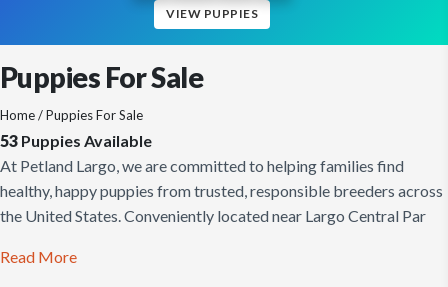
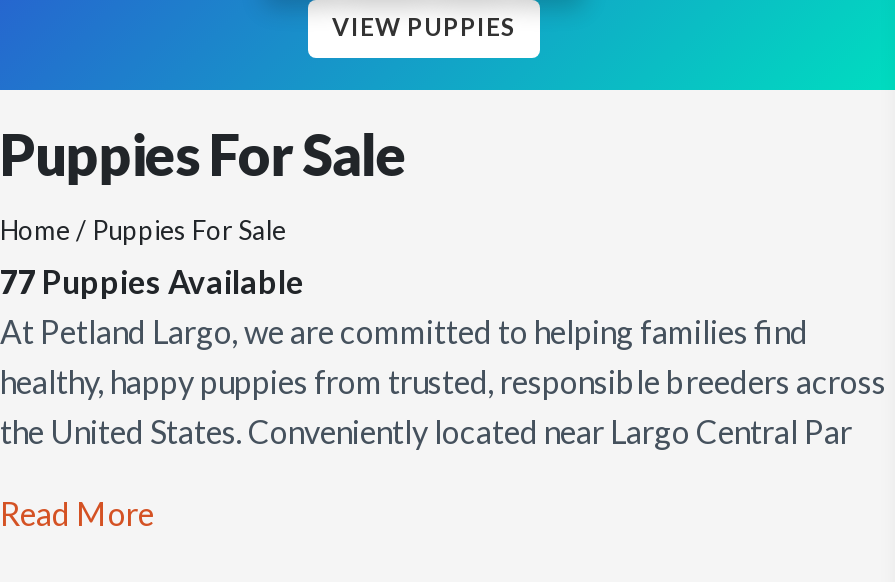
[0,131,152,150] 53 Puppies Available -> [0,262,304,300] 77 Puppies Available

